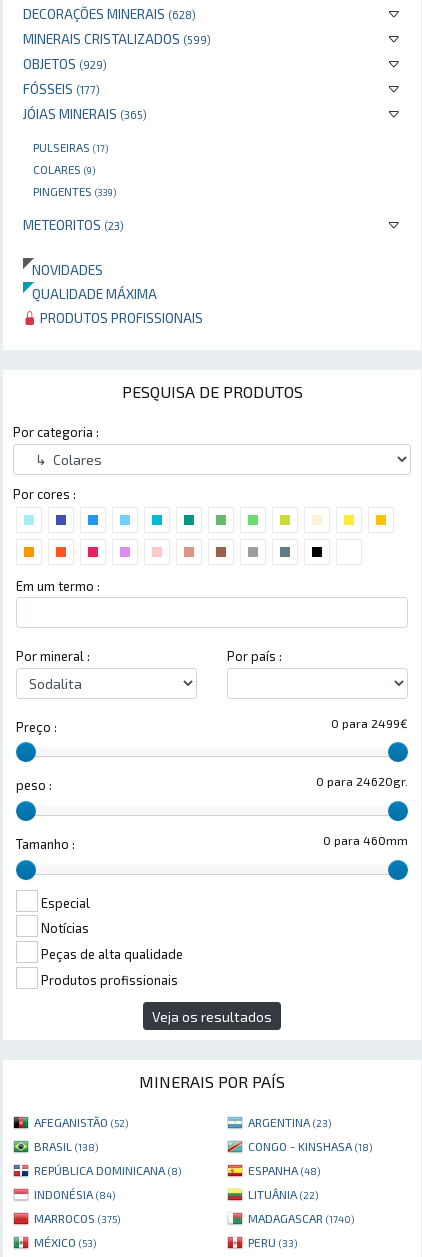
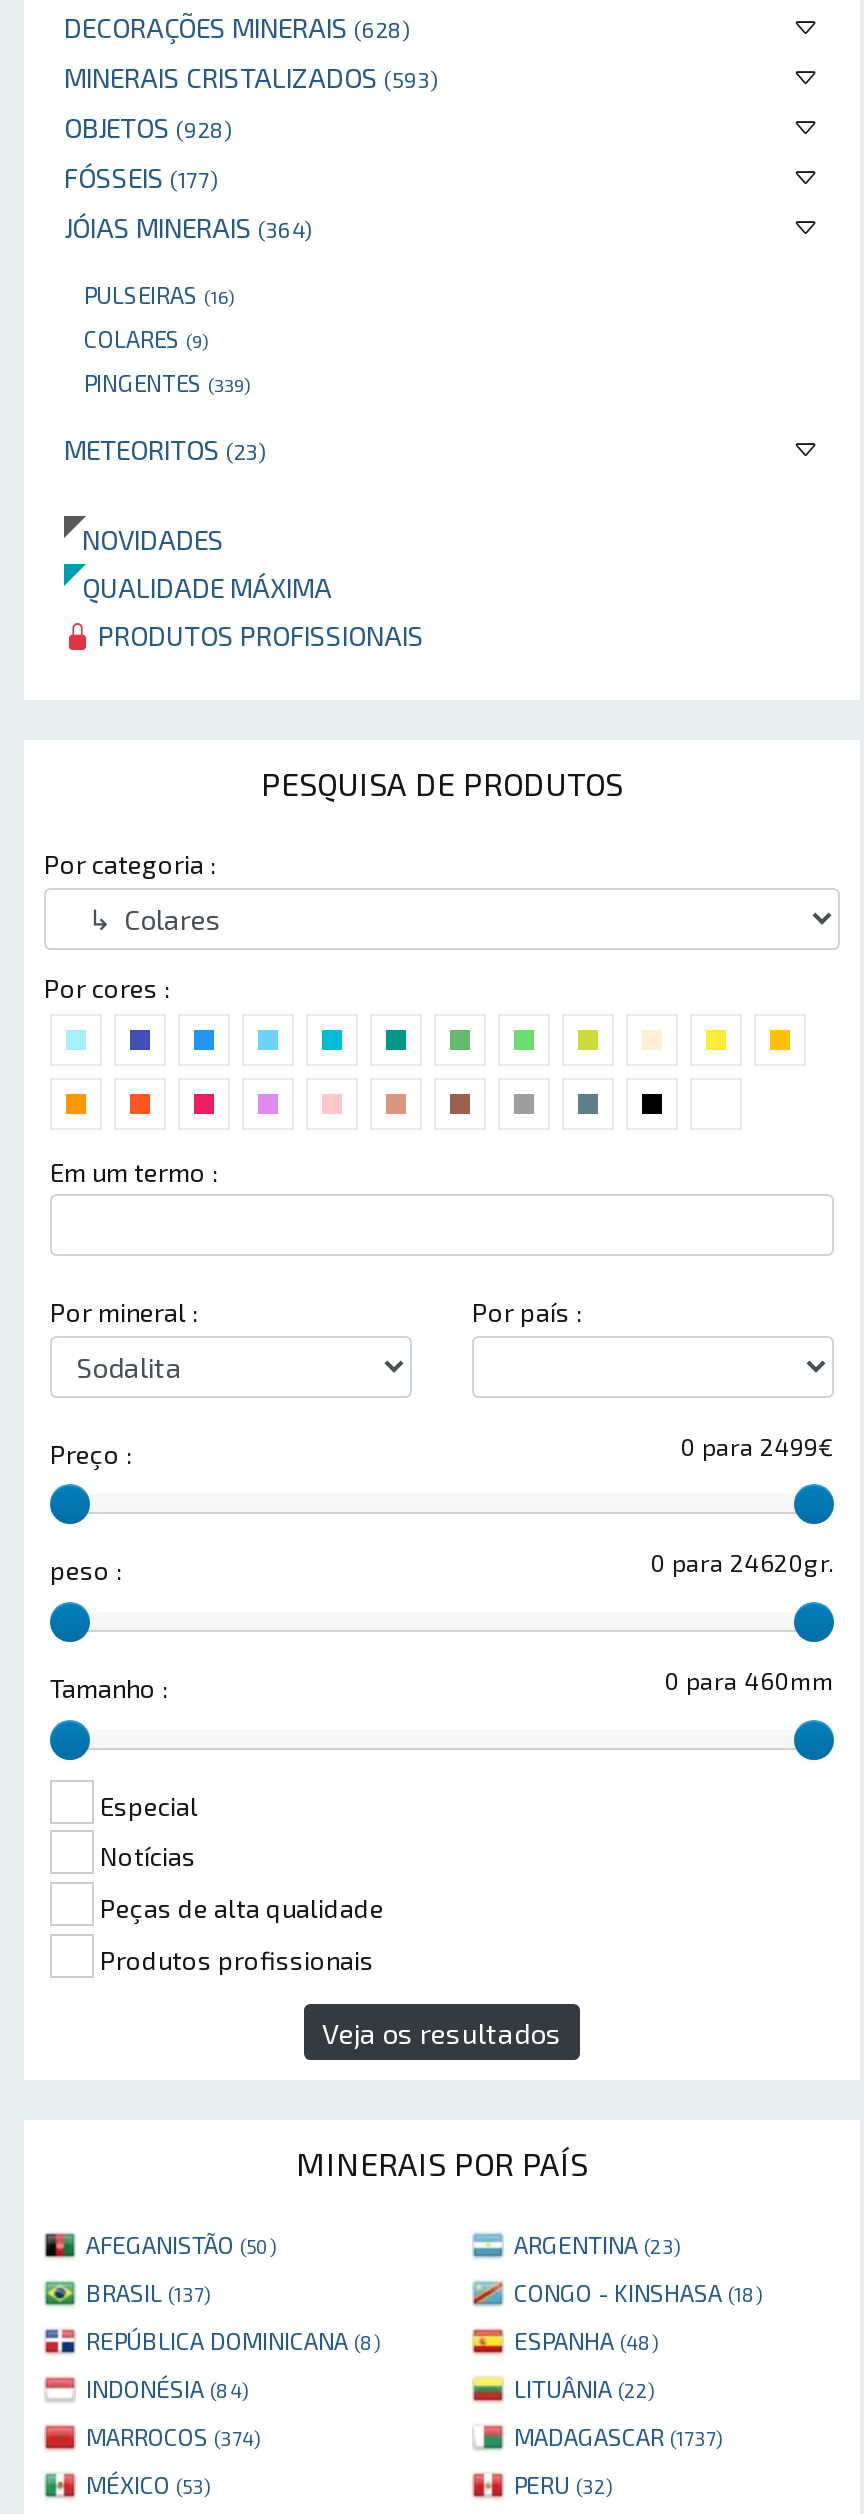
[23,30,211,47] MINERAIS CRISTALIZADOS (599) -> [64,60,438,94] MINERAIS CRISTALIZADOS (593)
[23,55,107,72] OBJETOS (929) -> [64,110,232,144] OBJETOS (928)
[23,105,147,122] JÓIAS MINERAIS (365) -> [64,210,312,244] JÓIAS MINERAIS (364)
[33,140,108,154] PULSEIRAS (17) -> [84,280,234,308] PULSEIRAS (16)
[34,1115,128,1129] AFEGANISTÃO (52) -> [86,2231,276,2259] AFEGANISTÃO (50)
[34,1139,98,1153] BRASIL (138) -> [86,2279,210,2307] BRASIL (137)
[34,1211,120,1225] MARROCOS (375) -> [86,2423,260,2451] MARROCOS (374)
[248,1211,354,1225] MADAGASCAR (1740) -> [514,2423,722,2451] MADAGASCAR (1737)
[248,1235,297,1249] PERU (33) -> [514,2471,612,2499] PERU (32)

